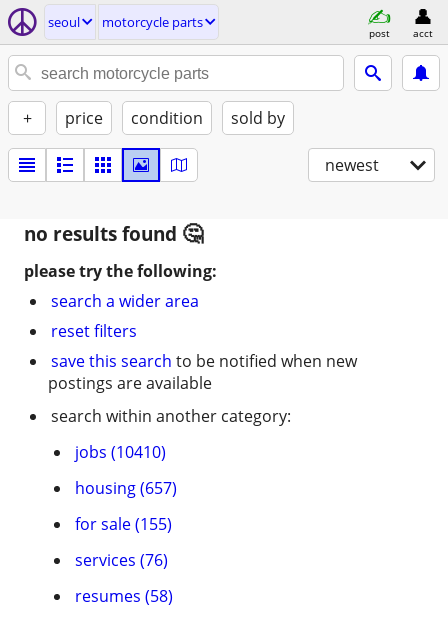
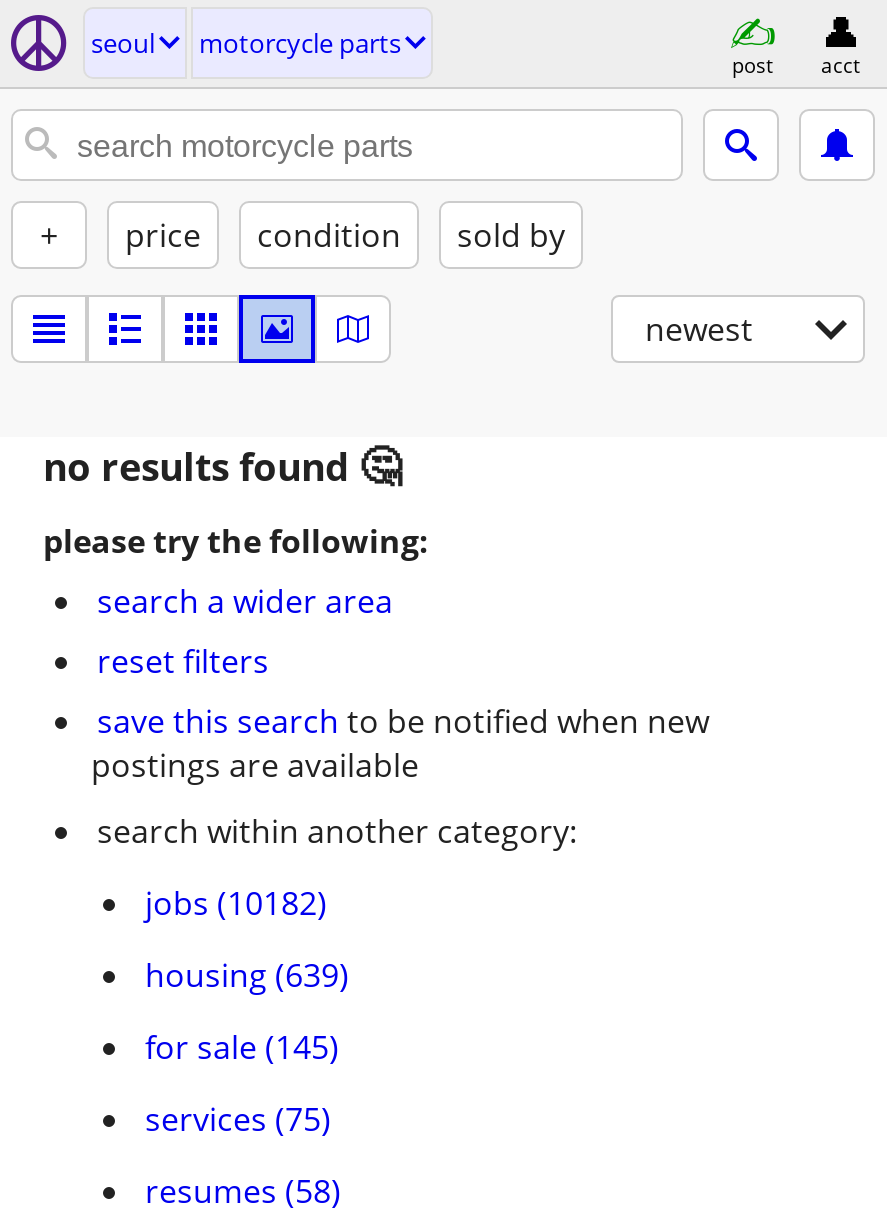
[75,441,166,463] jobs (10410) -> [145,881,327,925] jobs (10182)
[75,477,177,499] housing (657) -> [145,953,349,997] housing (639)
[75,513,172,535] for sale (155) -> [145,1025,339,1069] for sale (145)
[75,549,168,571] services (76) -> [145,1097,331,1141] services (75)

